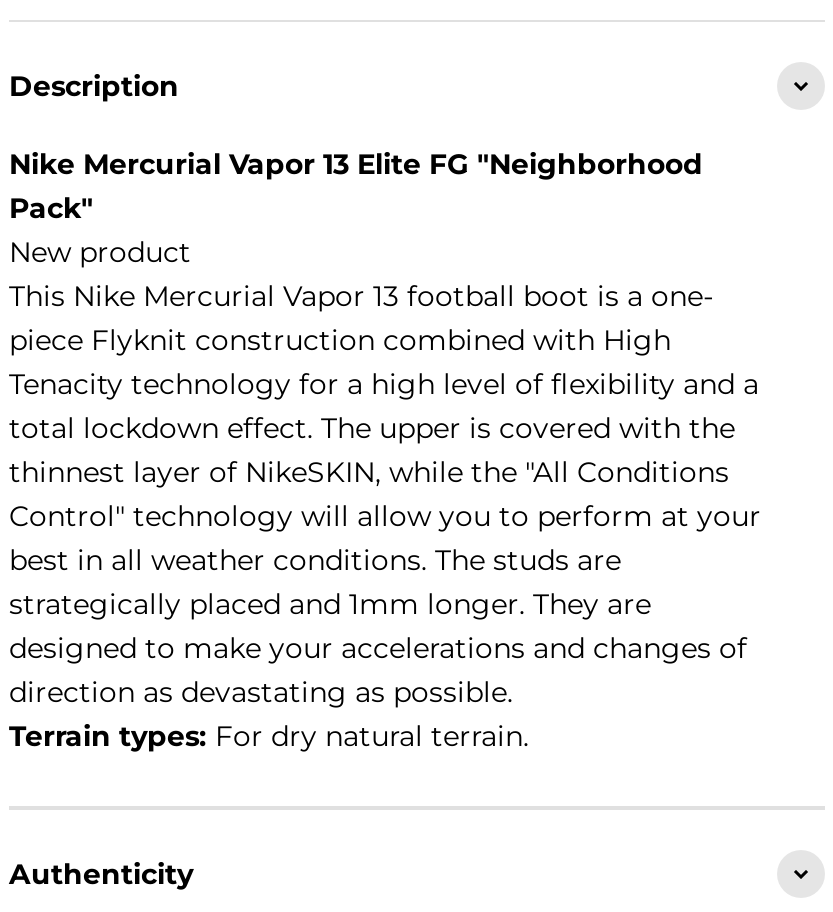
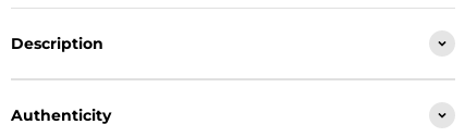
[9,147,761,755] Nike Mercurial Vapor 13 Elite FG "Neighborhood | Pack" | New product | This Nike Mercurial Vapor 13 football boot is a one- | piece Flyknit construction combined with High | Tenacity technology for a high level of flexibility and a | total lockdown effect. The upper is covered with the | thinnest layer of NikeSKIN, while the "All Conditions | Control" technology will allow you to perform at your | best in all weather conditions. The studs are | strategically placed and 1mm longer. They are | designed to make your accelerations and changes of | direction as devastating as possible. | Terrain types: For dry natural terrain. -> none

